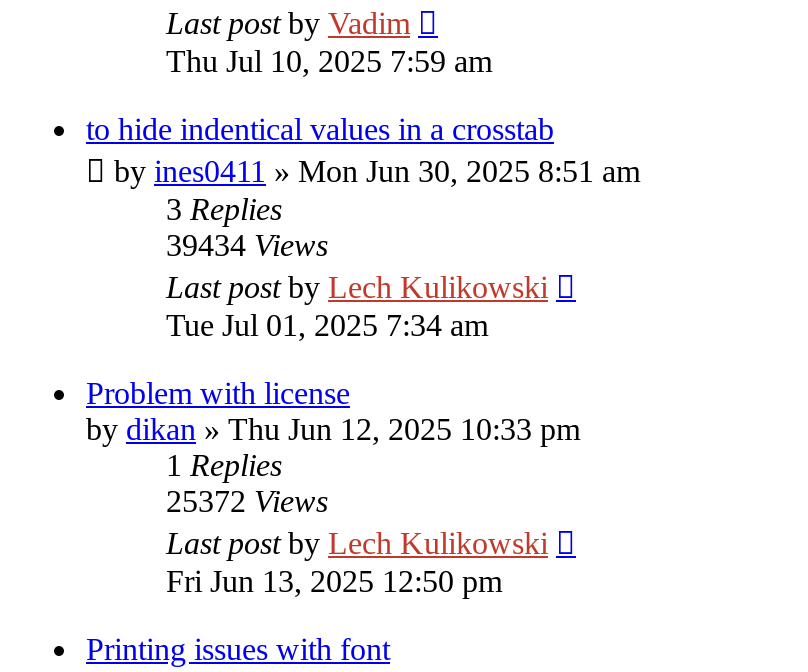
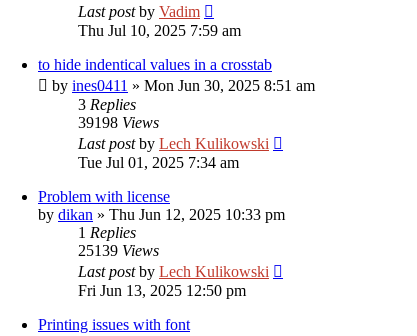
[166,228,328,262] 39434 Views -> [78,114,159,131] 39198 Views
[166,484,328,518] 25372 Views -> [78,242,159,259] 25139 Views

